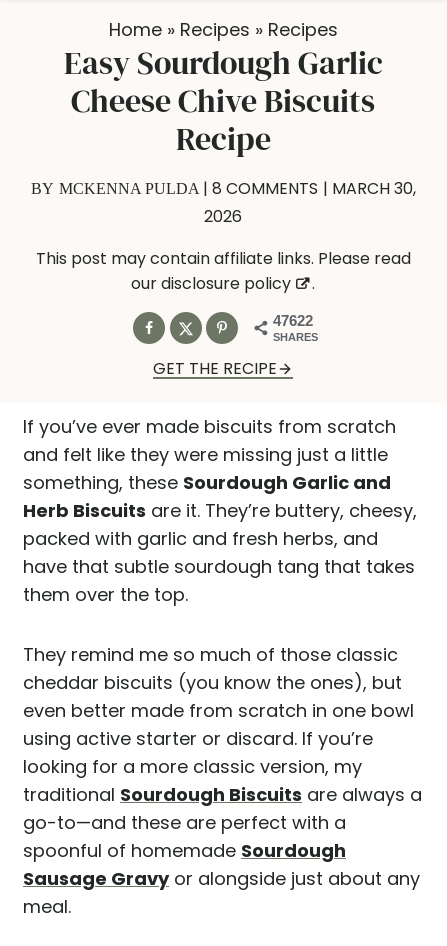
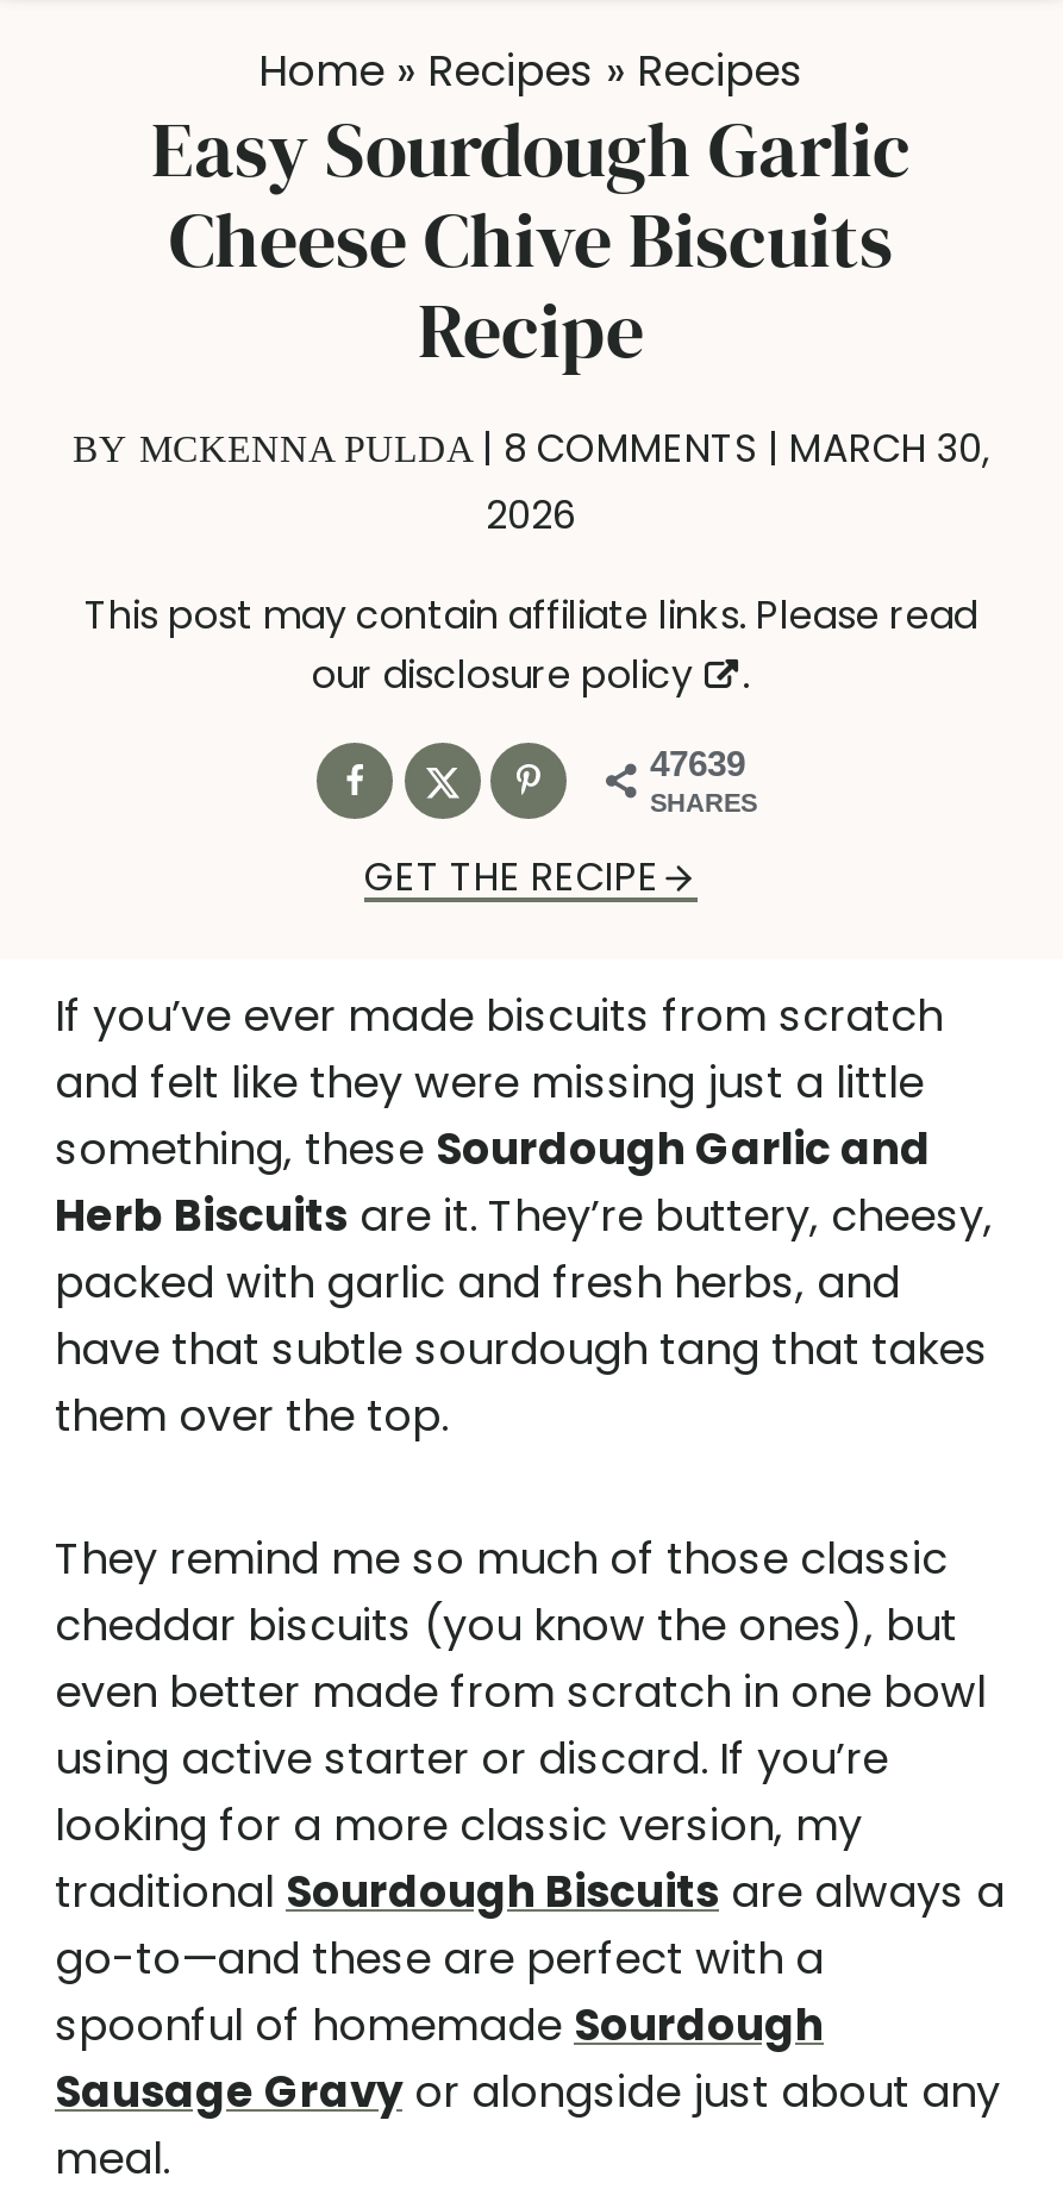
[273,312,313,329] 47622 -> [650,742,745,783] 47639

